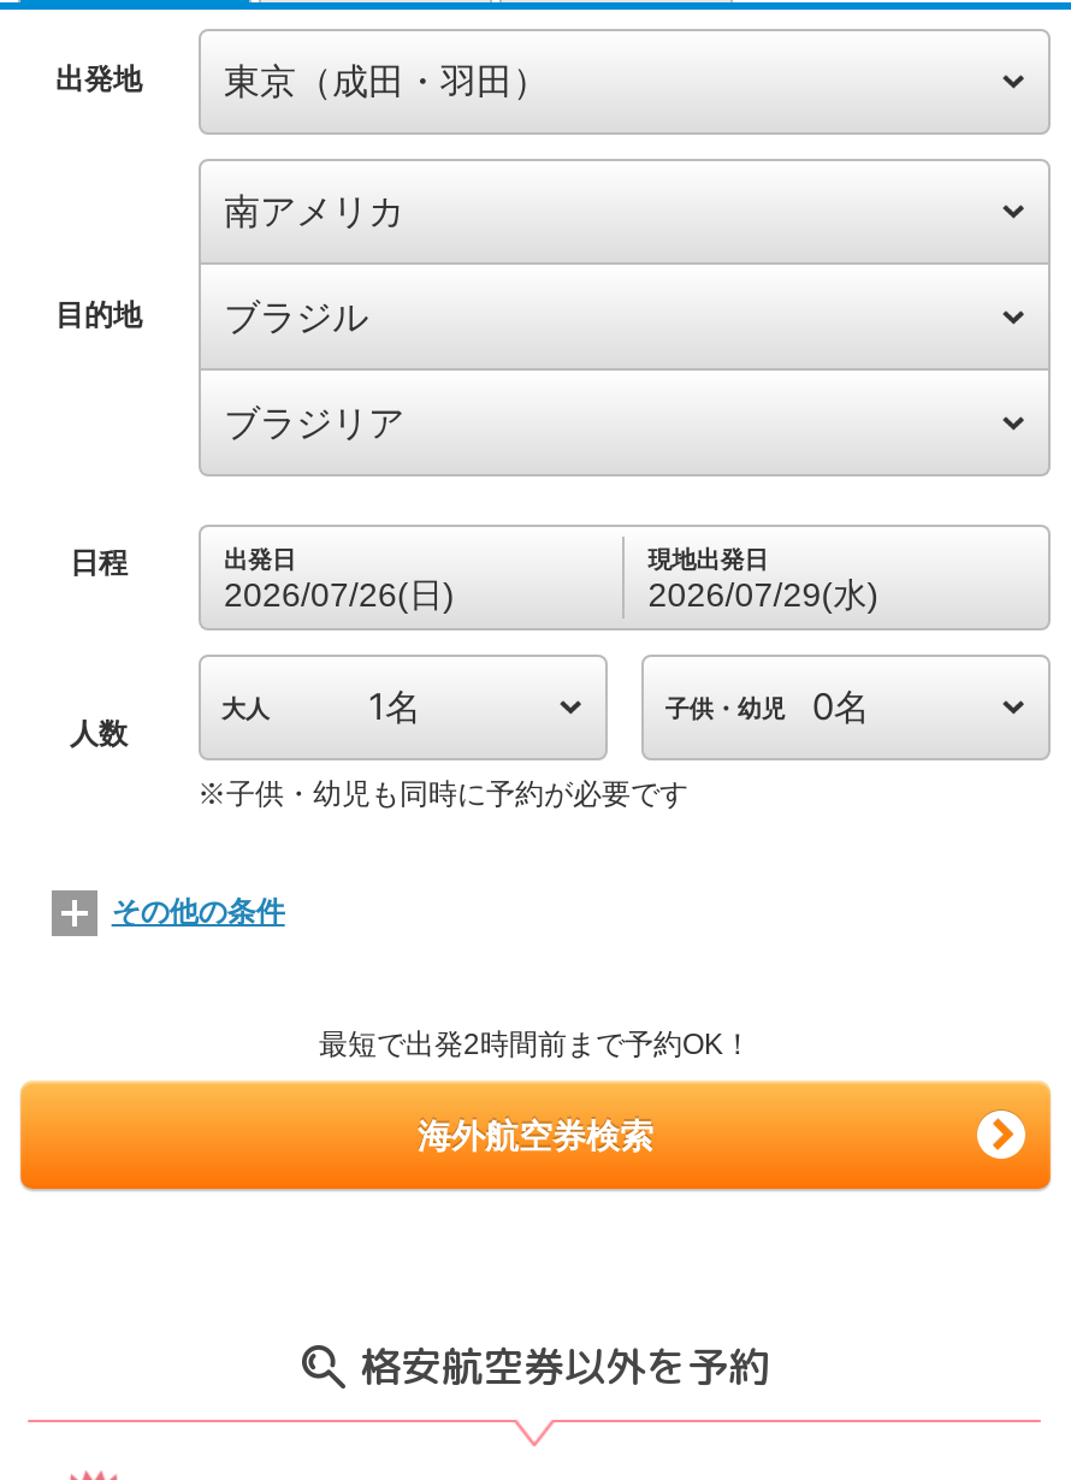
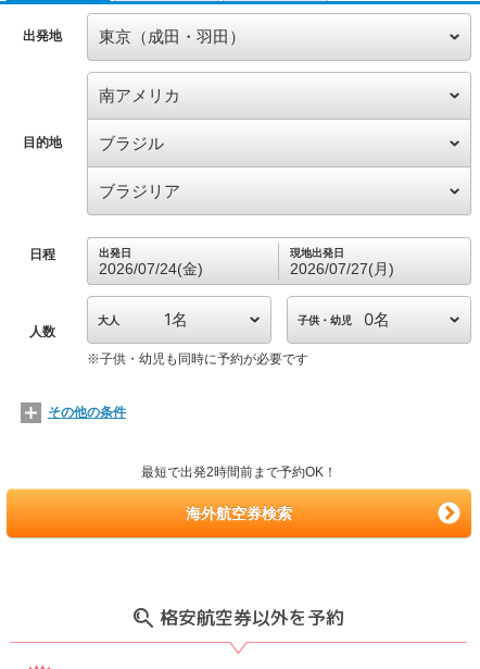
[224,575,455,614] 2026/07/26(日) -> [98,260,203,277] 2026/07/24(金)
[648,575,879,614] 2026/07/29(水) -> [290,260,394,277] 2026/07/27(月)

